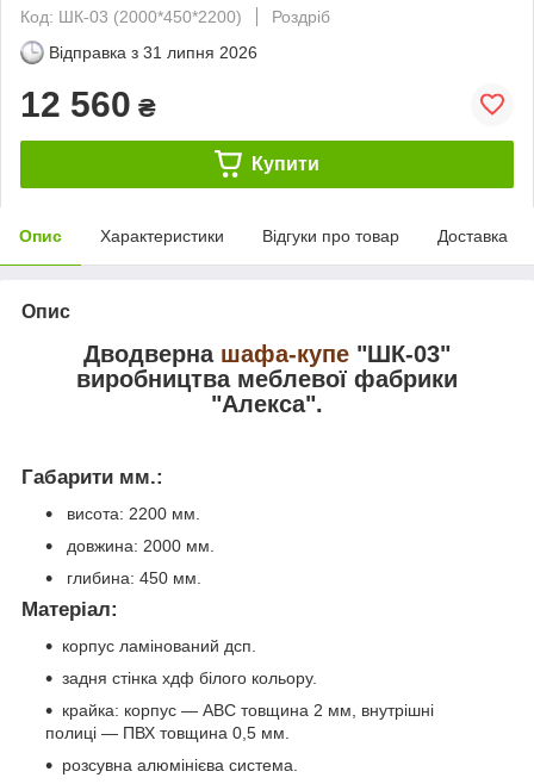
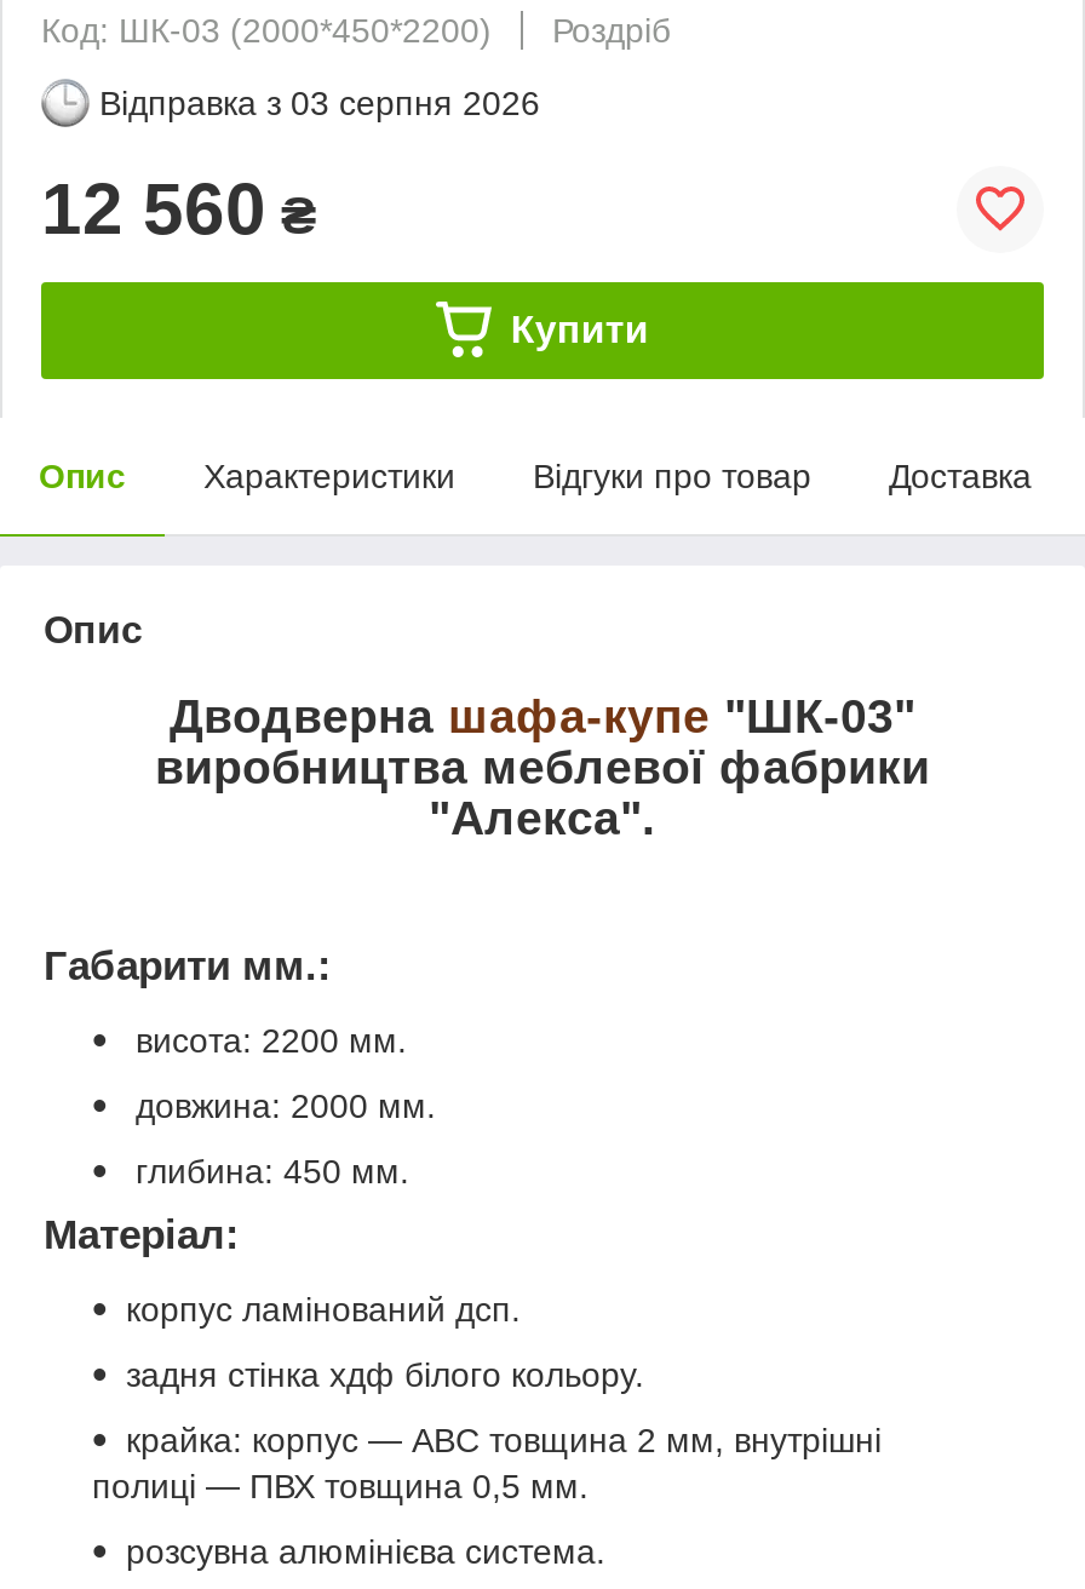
[49,43,257,62] Відправка з 31 липня 2026 -> [99,83,540,122] Відправка з 03 серпня 2026

